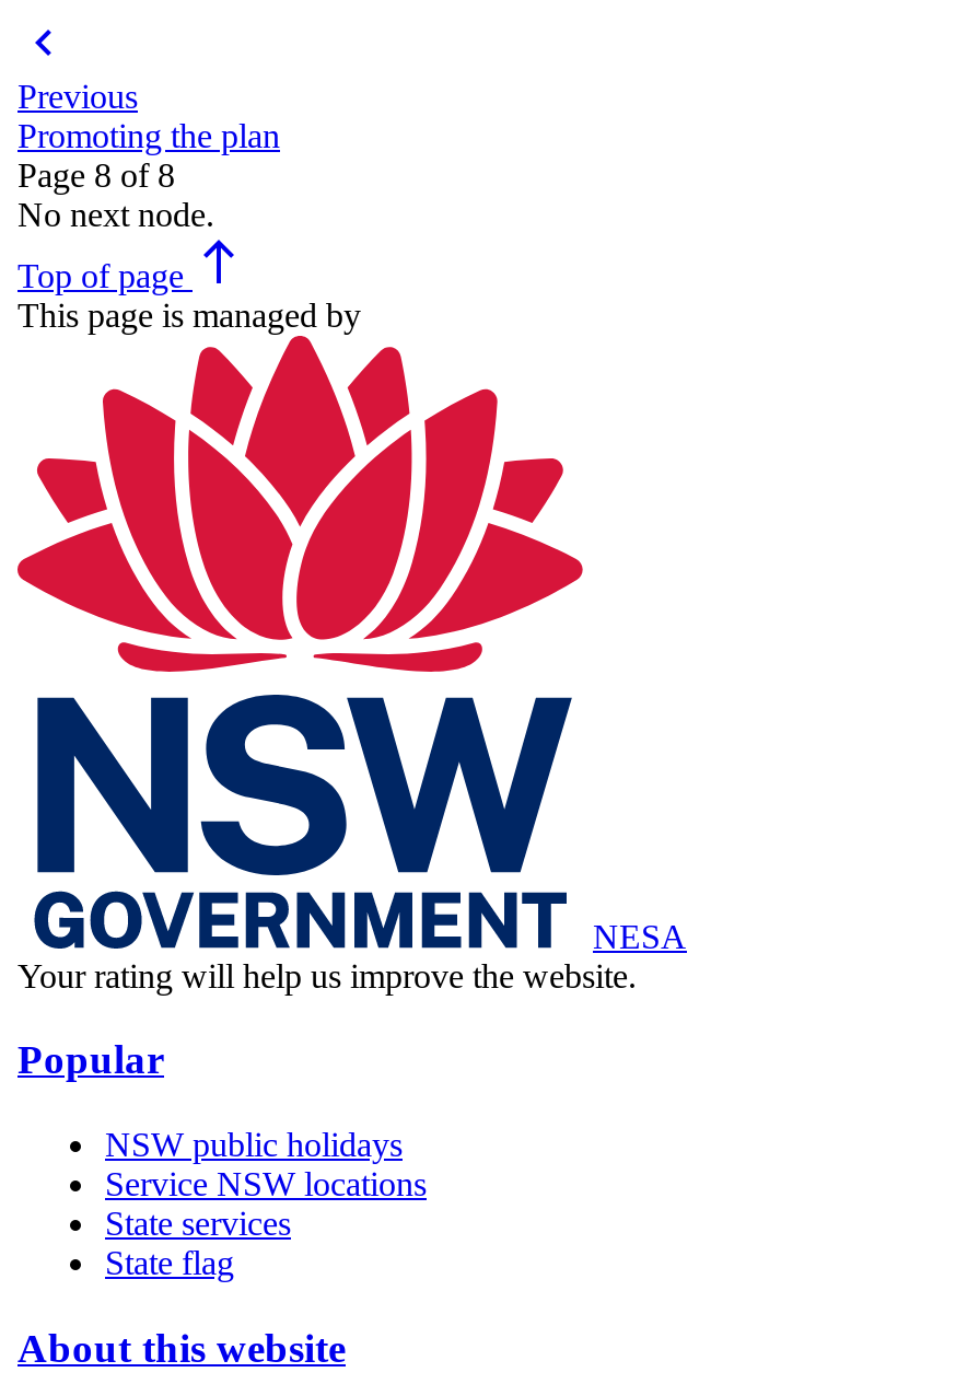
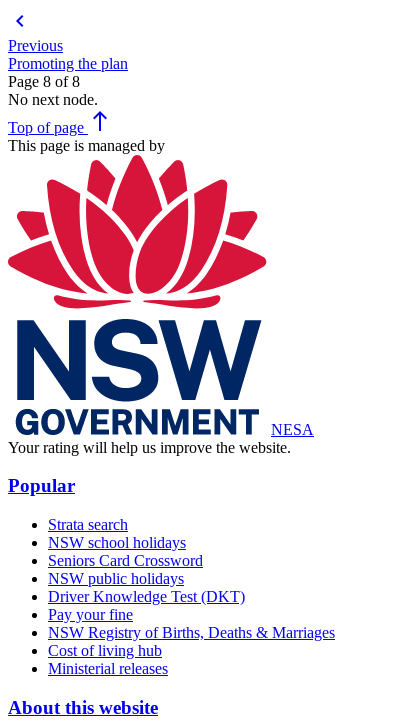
none -> [48,516,203,569] Strata search | NSW school holidays | Seniors Card Crossword
[105,1165,427,1281] Service NSW locations | State services | State flag -> [48,588,335,677] Driver Knowledge Test (DKT) | Pay your fine | NSW Registry of Births, Deaths & Marriages | Cost of living hub | Ministerial releases

